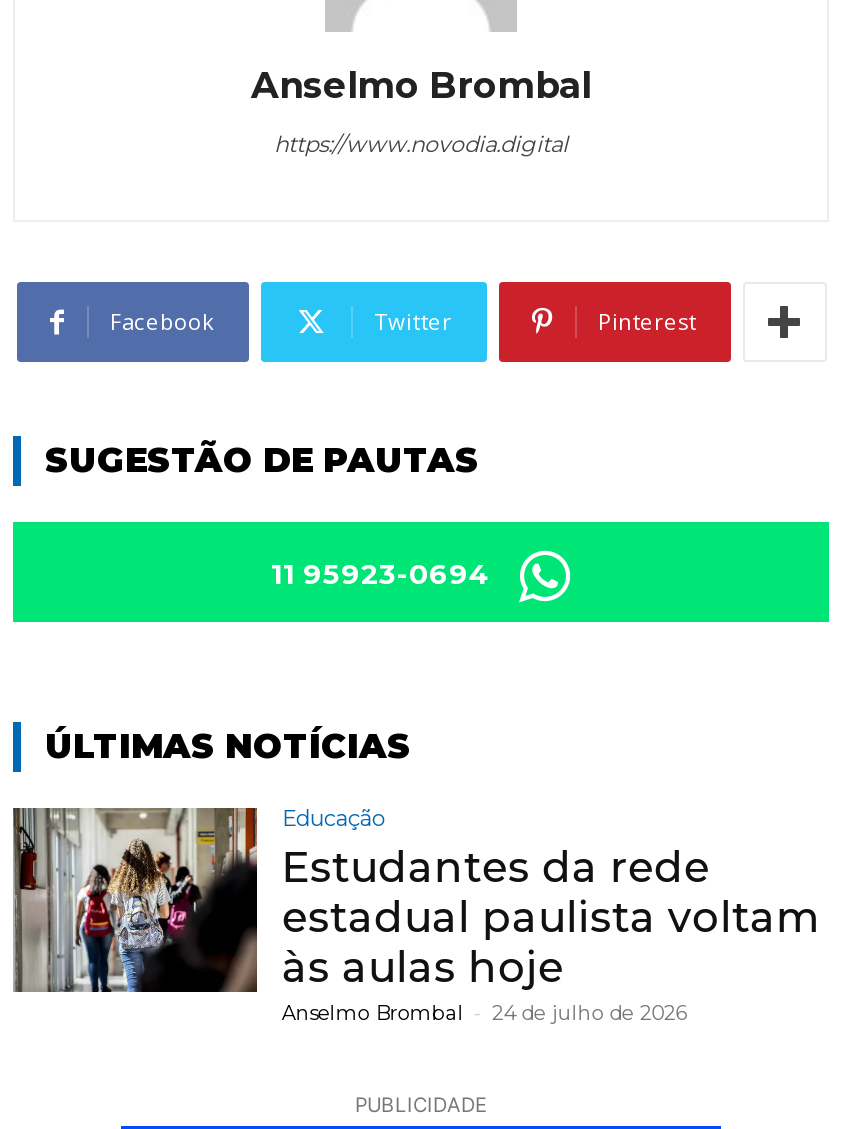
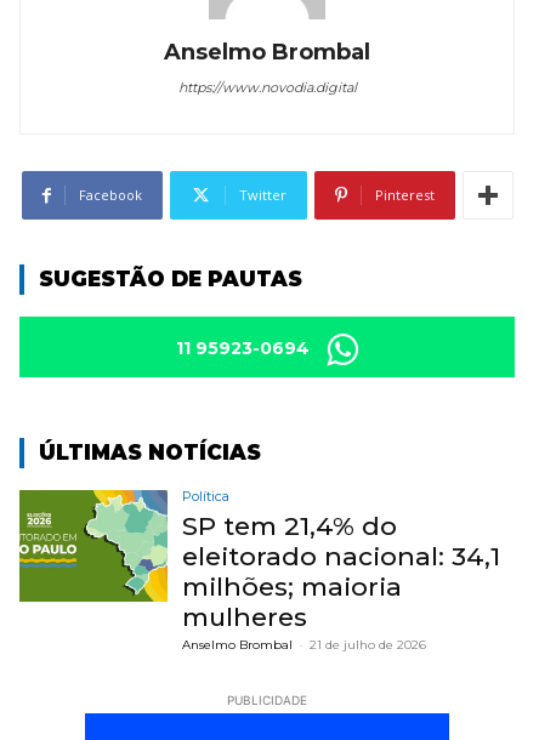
[13,805,820,1027] [image] | Educação | Estudantes da rede | estadual paulista voltam | às aulas hoje | Anselmo Brombal - 24 de julho de 2026 -> [18,488,501,653] [image] | Política | SP tem 21,4% do | eleitorado nacional: 34,1 | milhões; maioria | mulheres | Anselmo Brombal - 21 de julho de 2026

